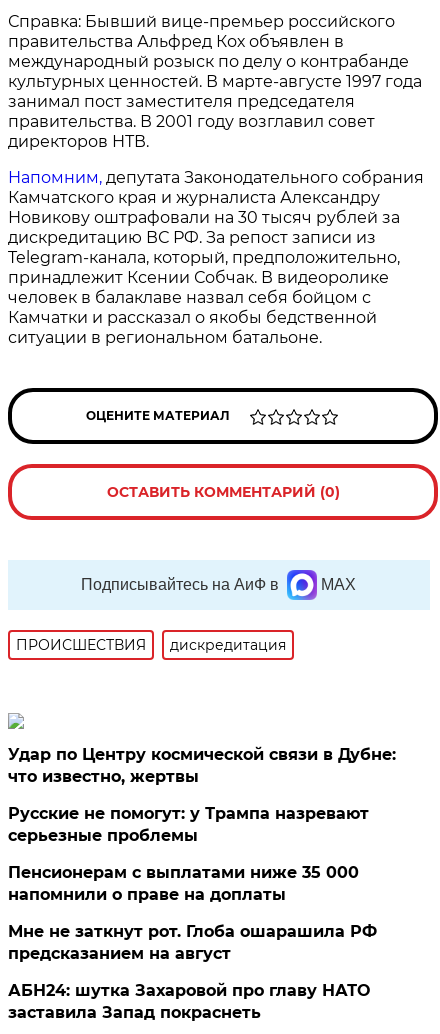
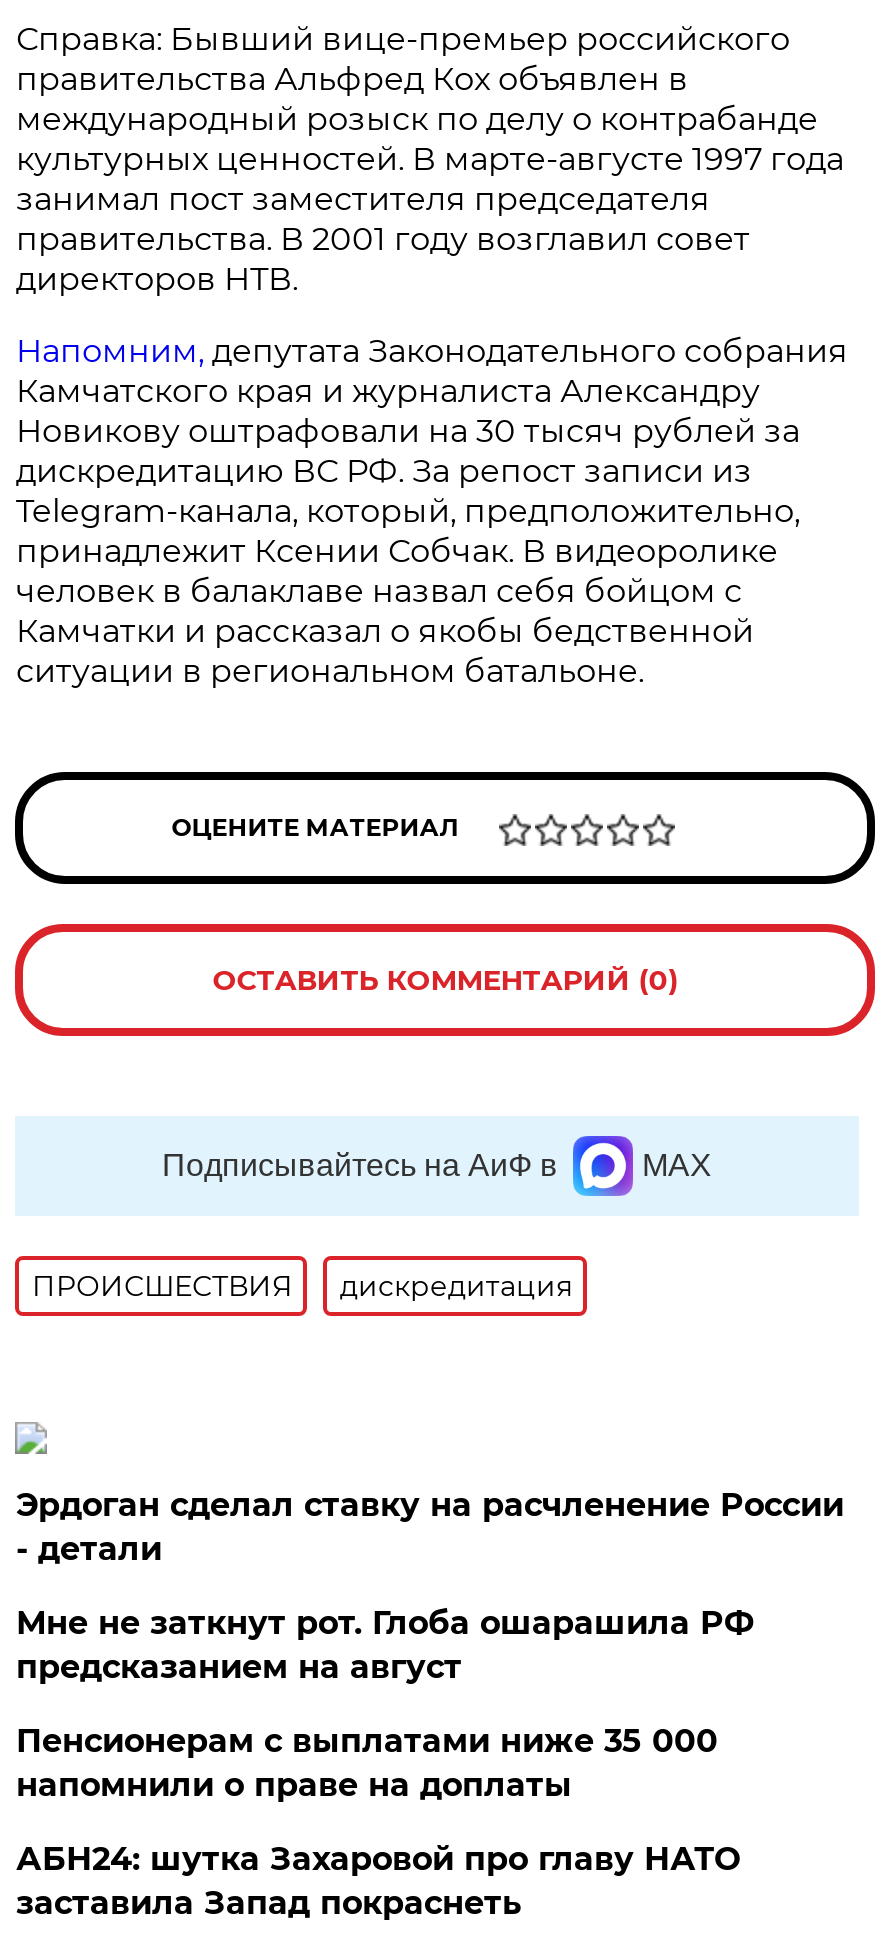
[8,745,396,786] Удар по Центру космической связи в Дубне: | что известно, жертвы -> [16,1486,844,1568] Эрдоган сделал ставку на расчленение России | - детали
[8,804,369,845] Русские не помогут: у Трампа назревают | серьезные проблемы -> none
moved [8,922,377,963] -> [16,1604,754,1686]: Мне не заткнут рот. Глоба ошарашила РФ | предсказанием на август

